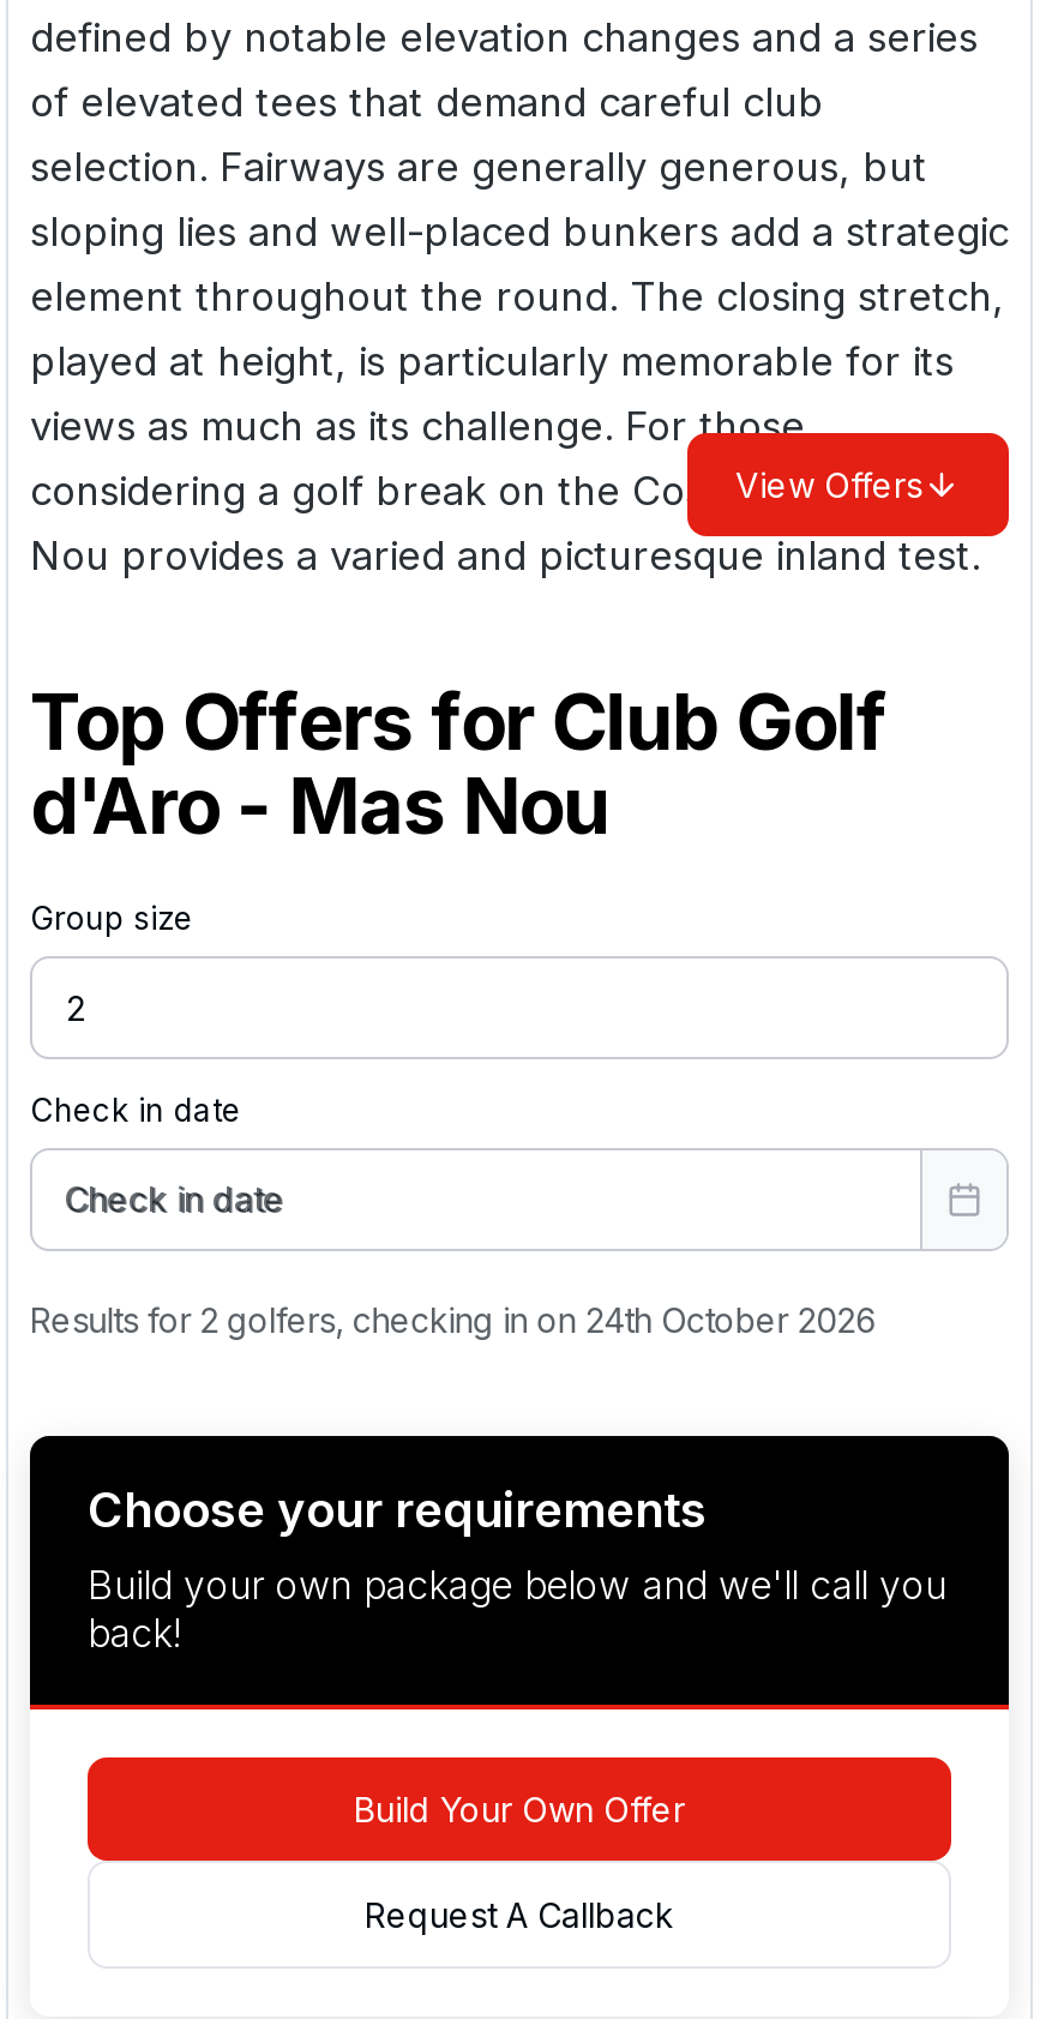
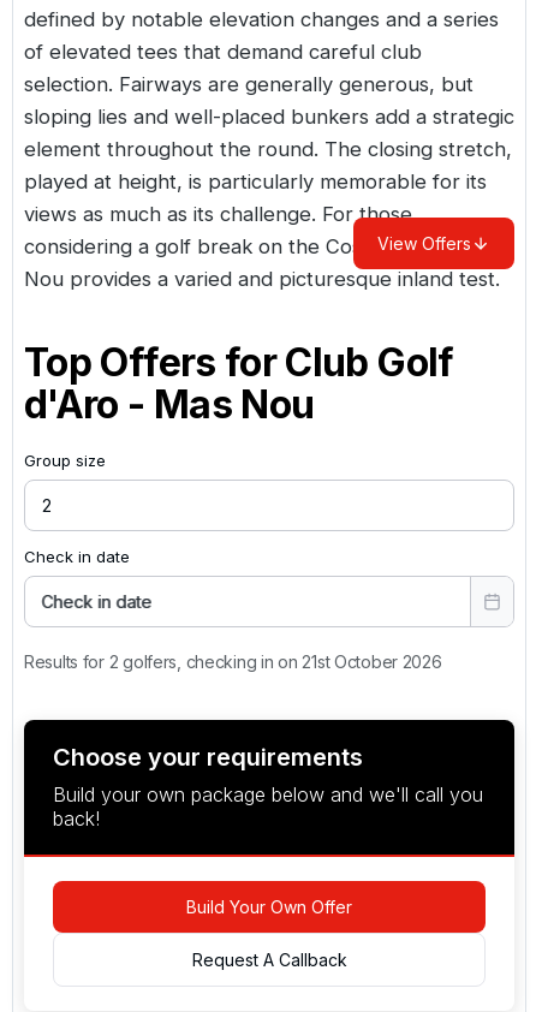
[30,1299,876,1340] Results for 2 golfers, checking in on 24th October 2026 -> [24,651,442,672] Results for 2 golfers, checking in on 21st October 2026

